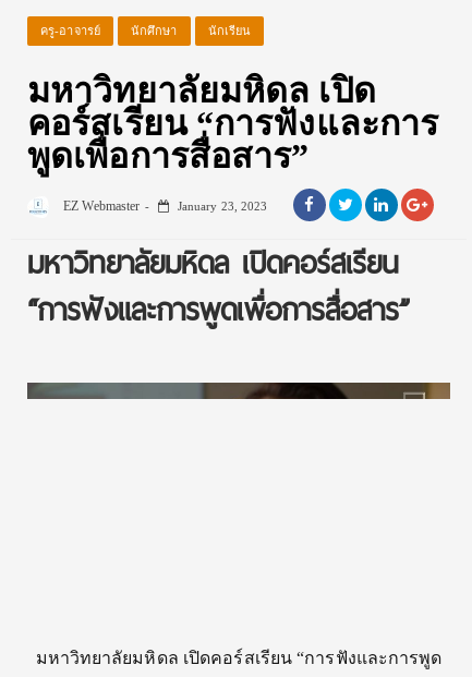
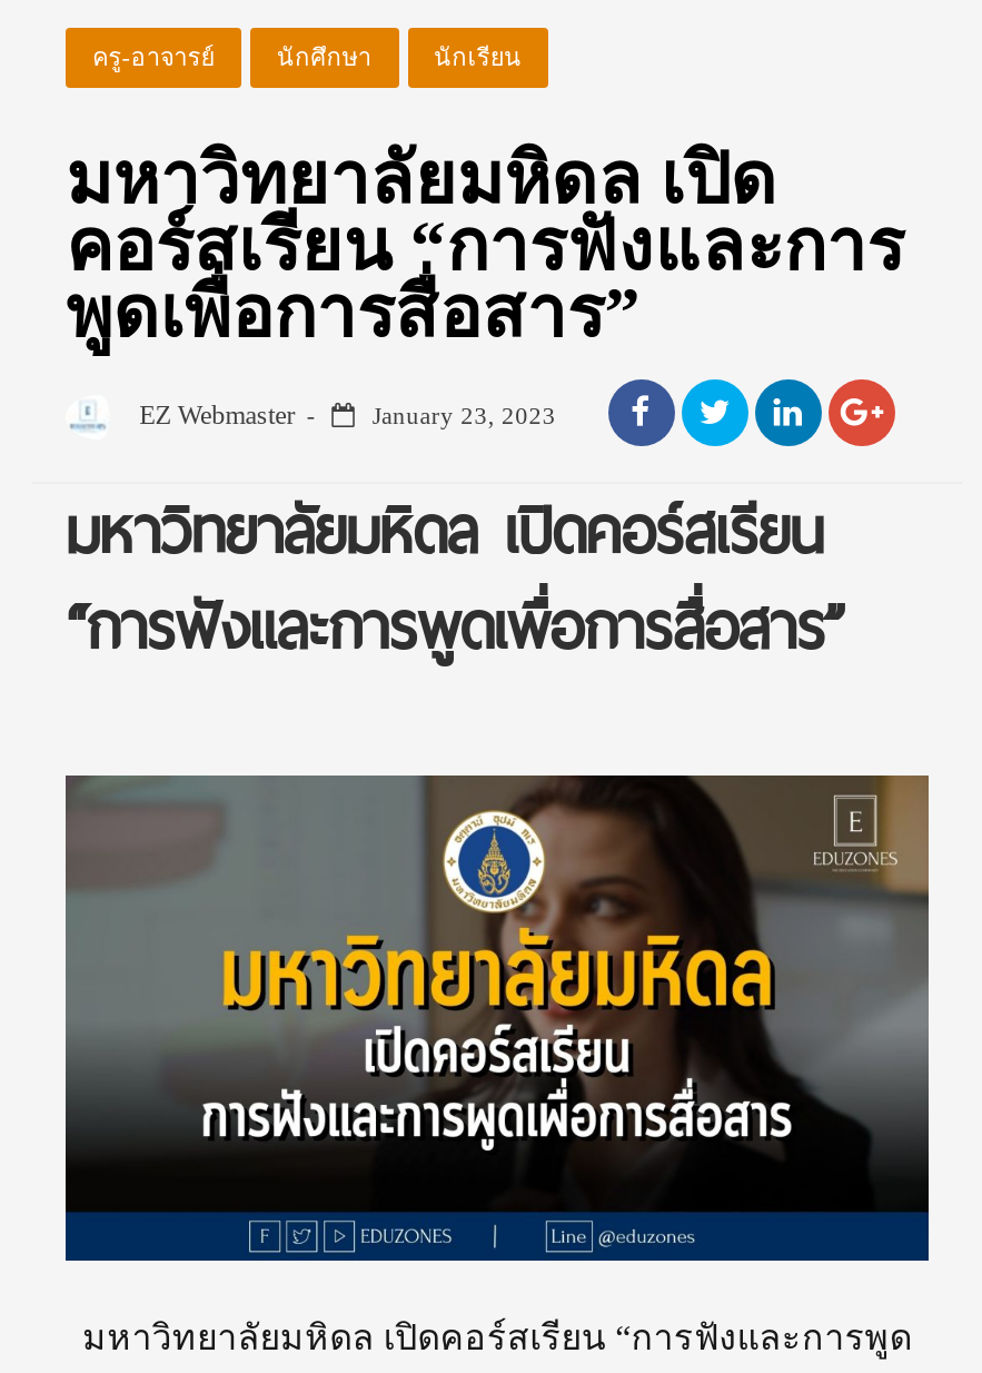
none -> [63,809,931,1263] [image]

